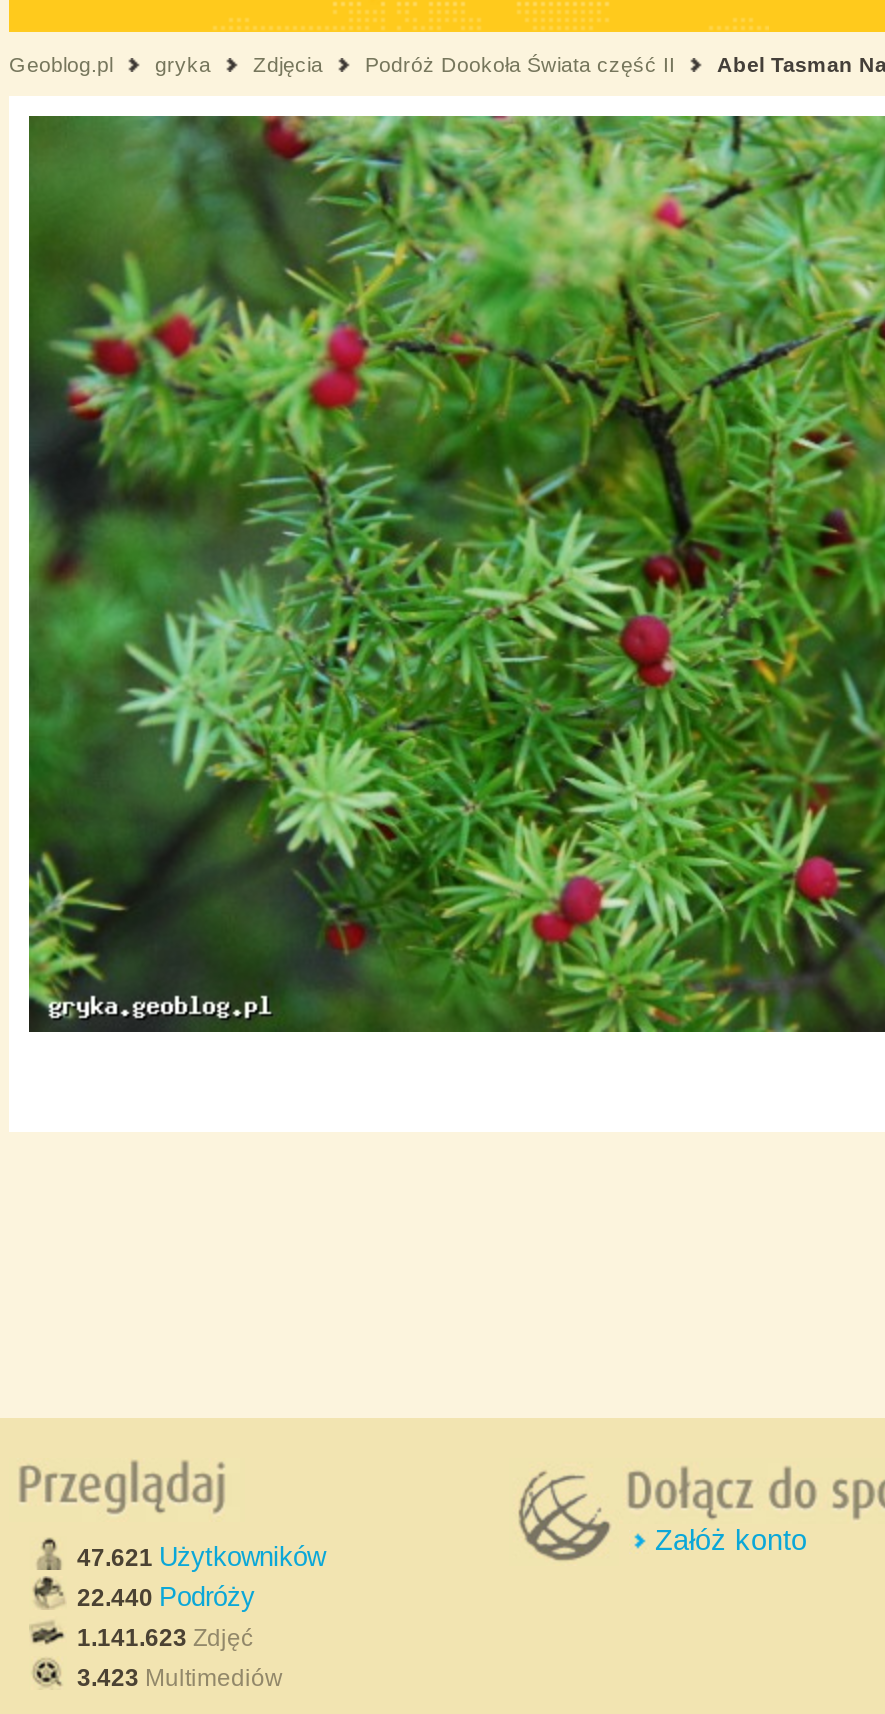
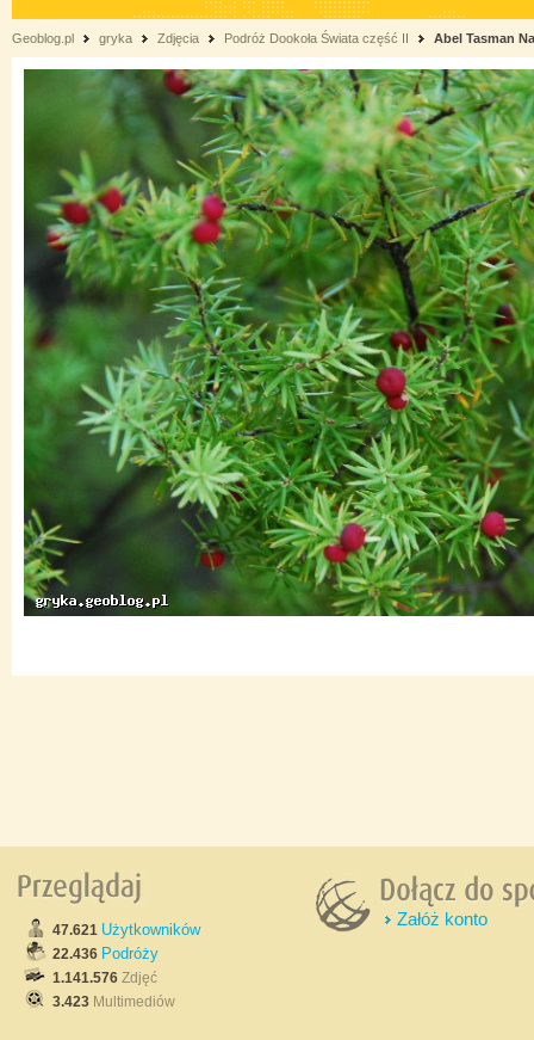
[77,1582,255,1612] 22.440 Podróży -> [52,944,159,962] 22.436 Podróży
[77,1624,253,1652] 1.141.623 Zdjęć -> [52,970,157,986] 1.141.576 Zdjęć

